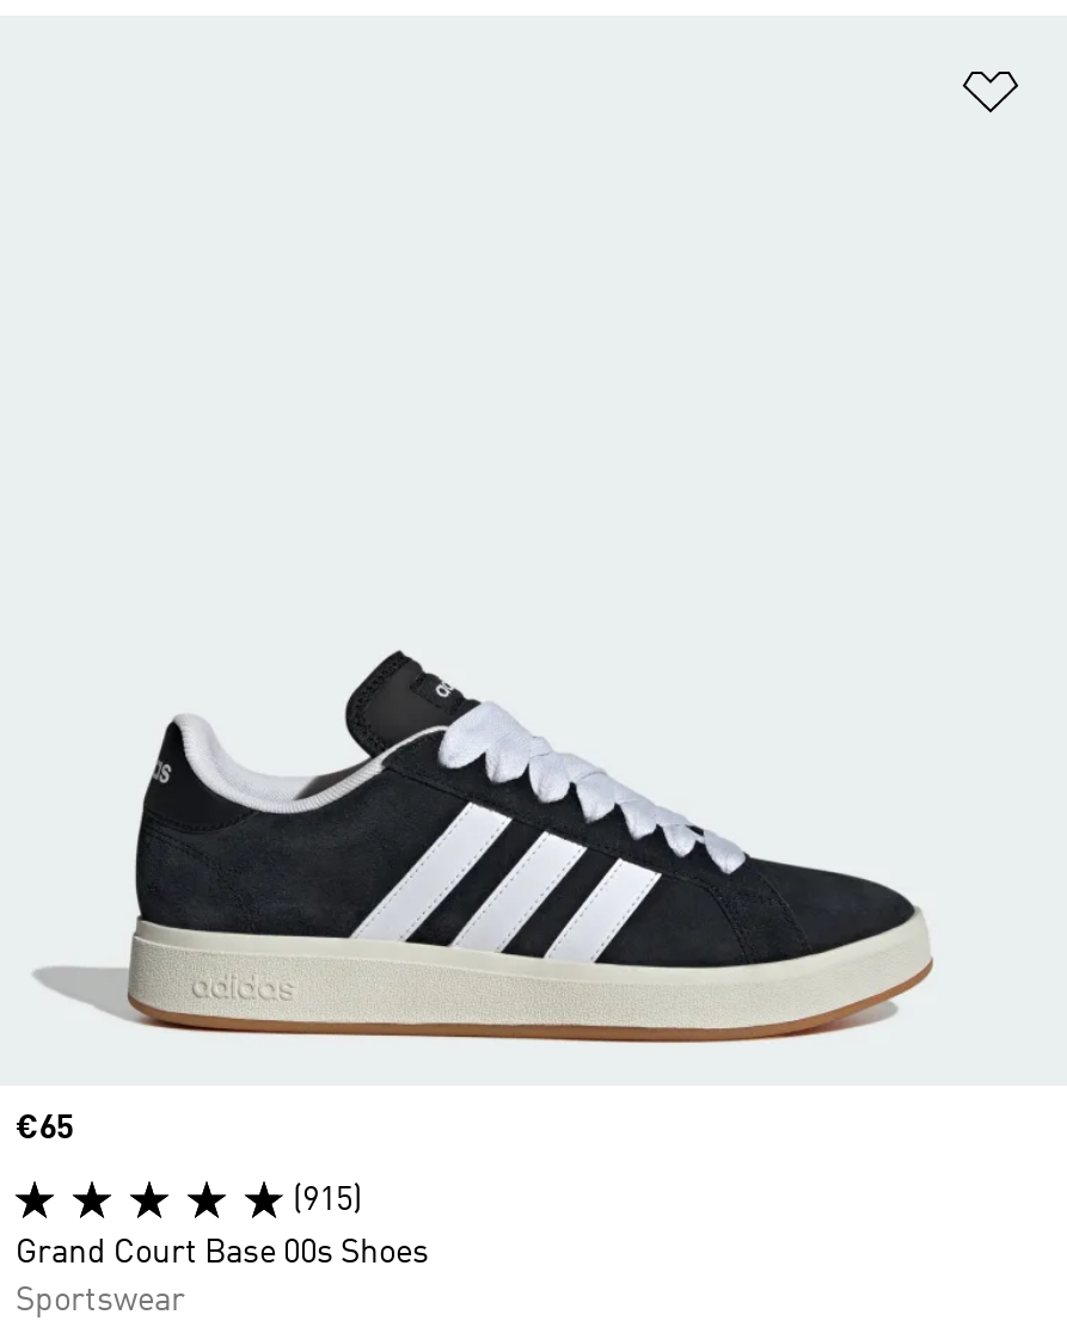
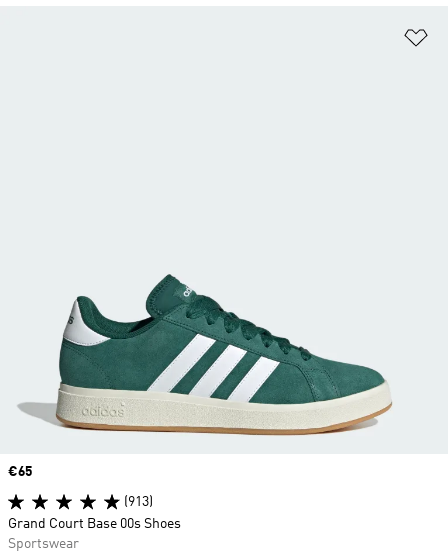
[137,649,921,1040] [image] -> [60,272,383,405] [image]
[293,1184,362,1217] (915) -> [124,495,153,509] (913)

